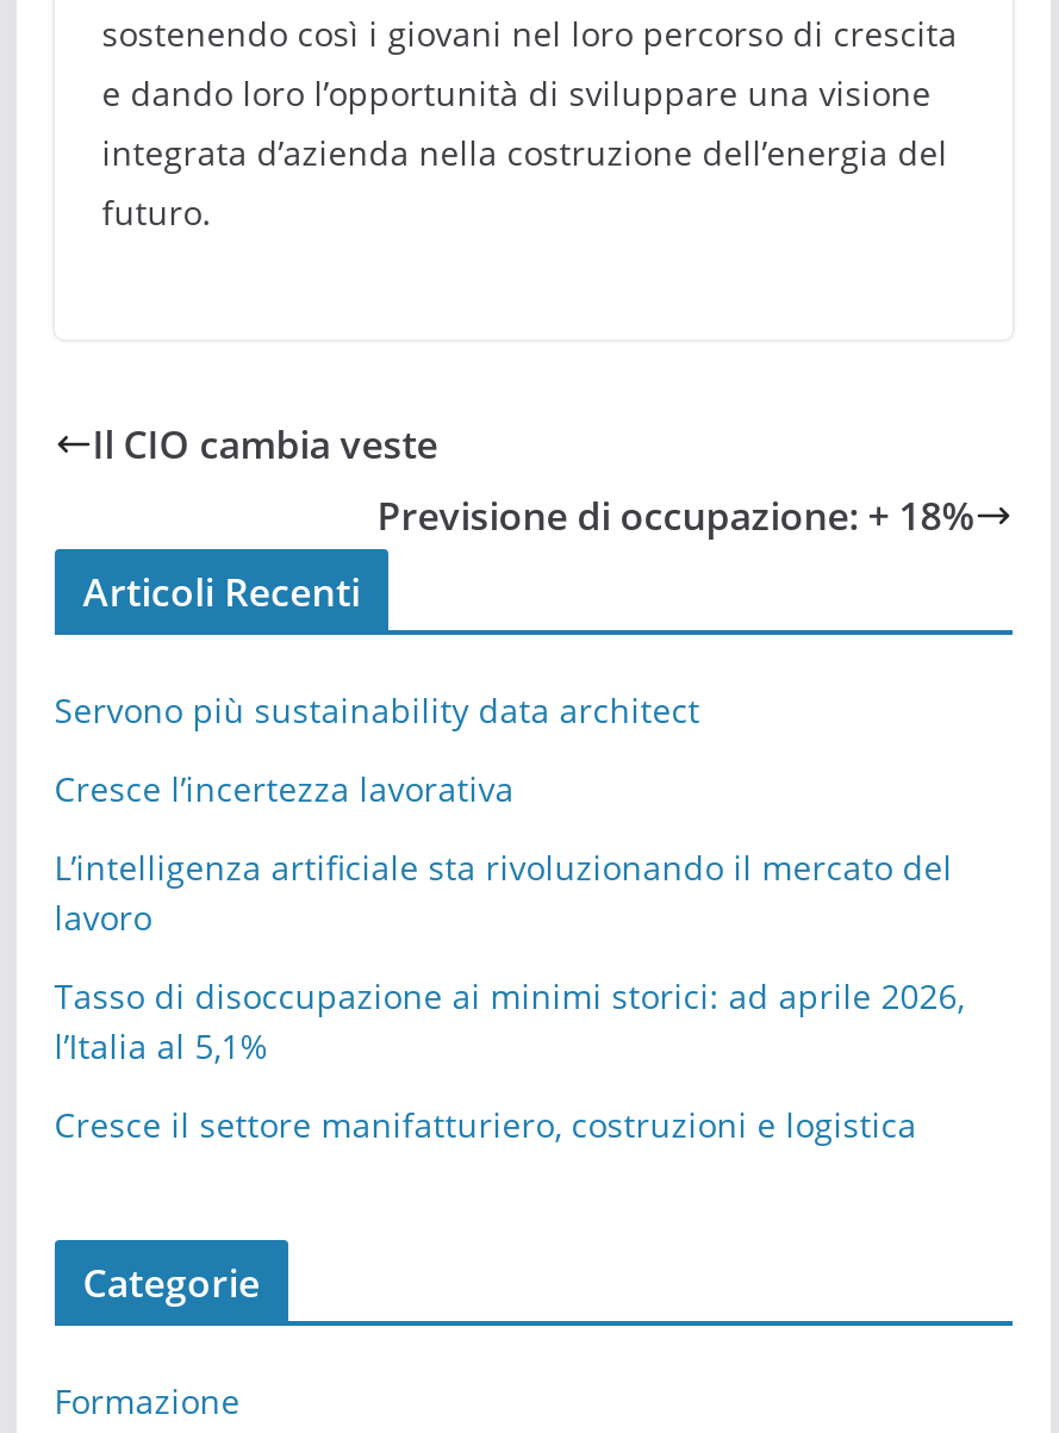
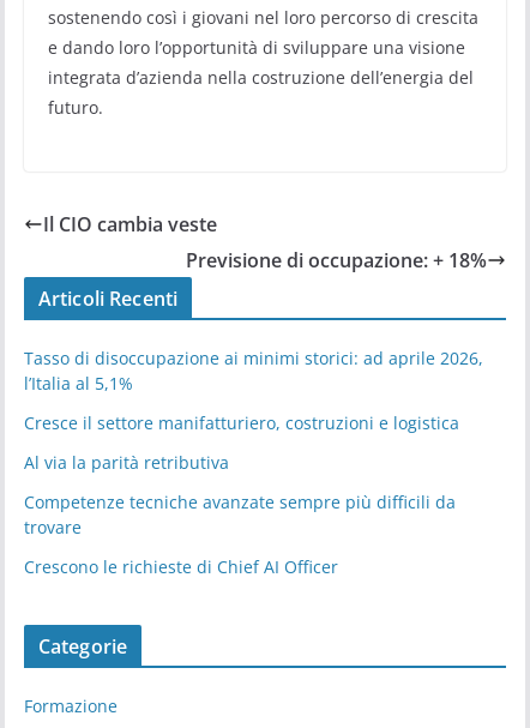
[54,687,952,939] Servono più sustainability data architect | Cresce l’incertezza lavorativa | L’intelligenza artificiale sta rivoluzionando il mercato del | lavoro -> none
moved [54,973,964,1147] -> [24,346,483,434]: Tasso di disoccupazione ai minimi storici: ad aprile 2026, | l’Italia al 5,1% | Cresce il settore manifatturiero, costruzioni e logistica
none -> [24,451,455,578] Al via la parità retributiva | Competenze tecniche avanzate sempre più difficili da | trovare | Crescono le richieste di Chief AI Officer

